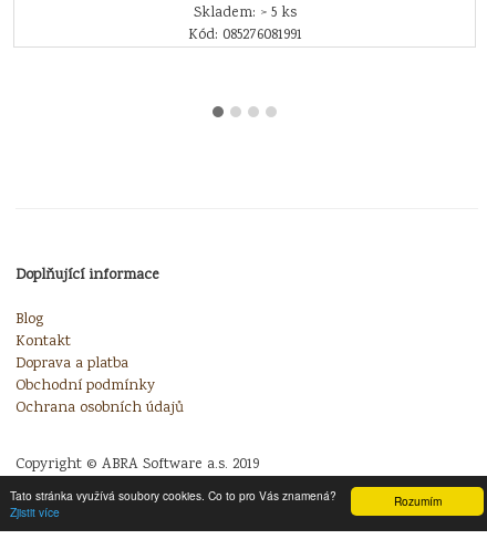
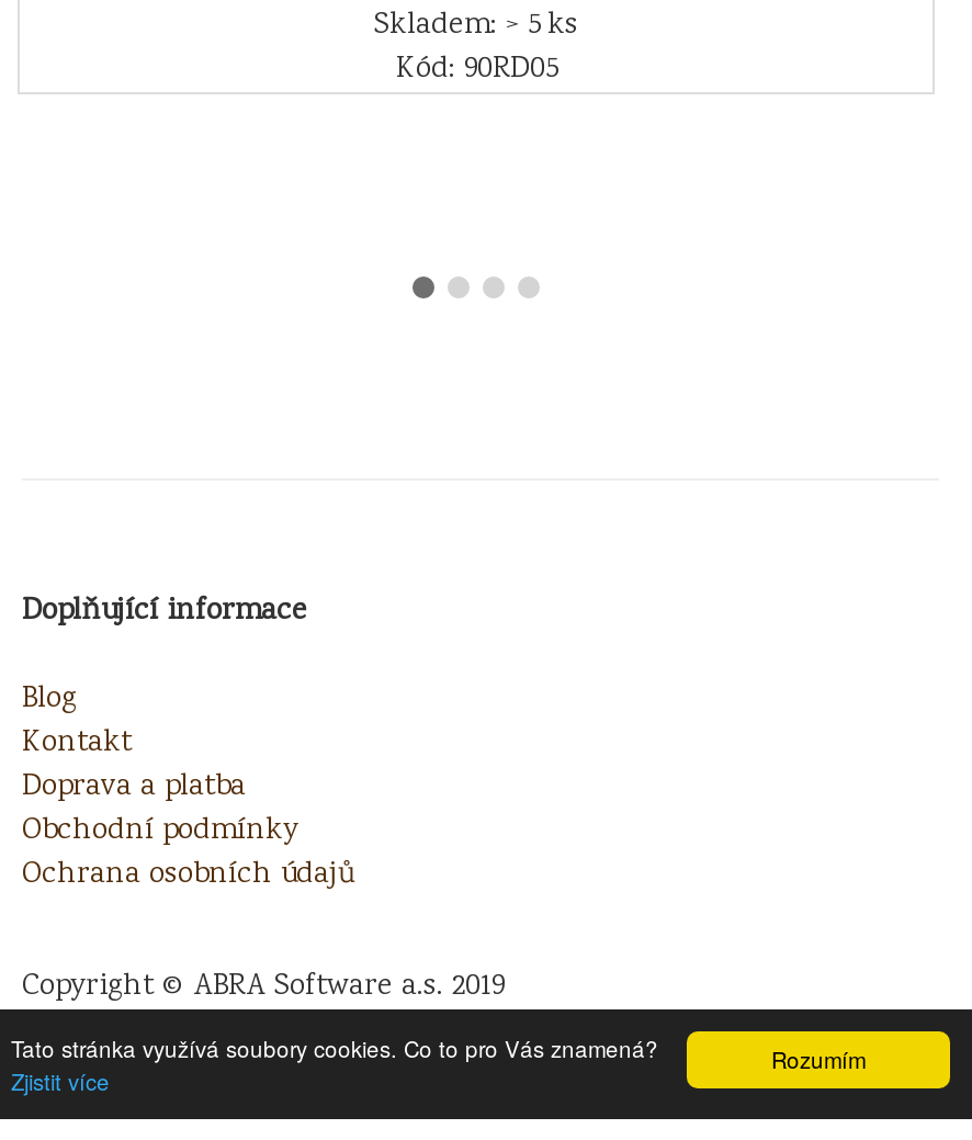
[188,24,302,46] Kód: 085276081991 -> [396,48,556,92] Kód: 90RD05

